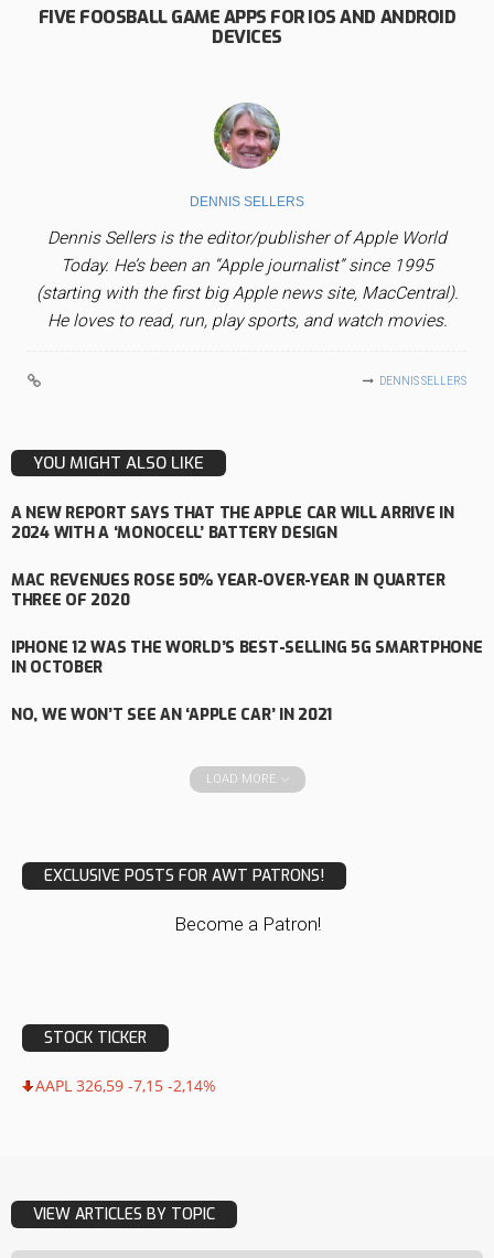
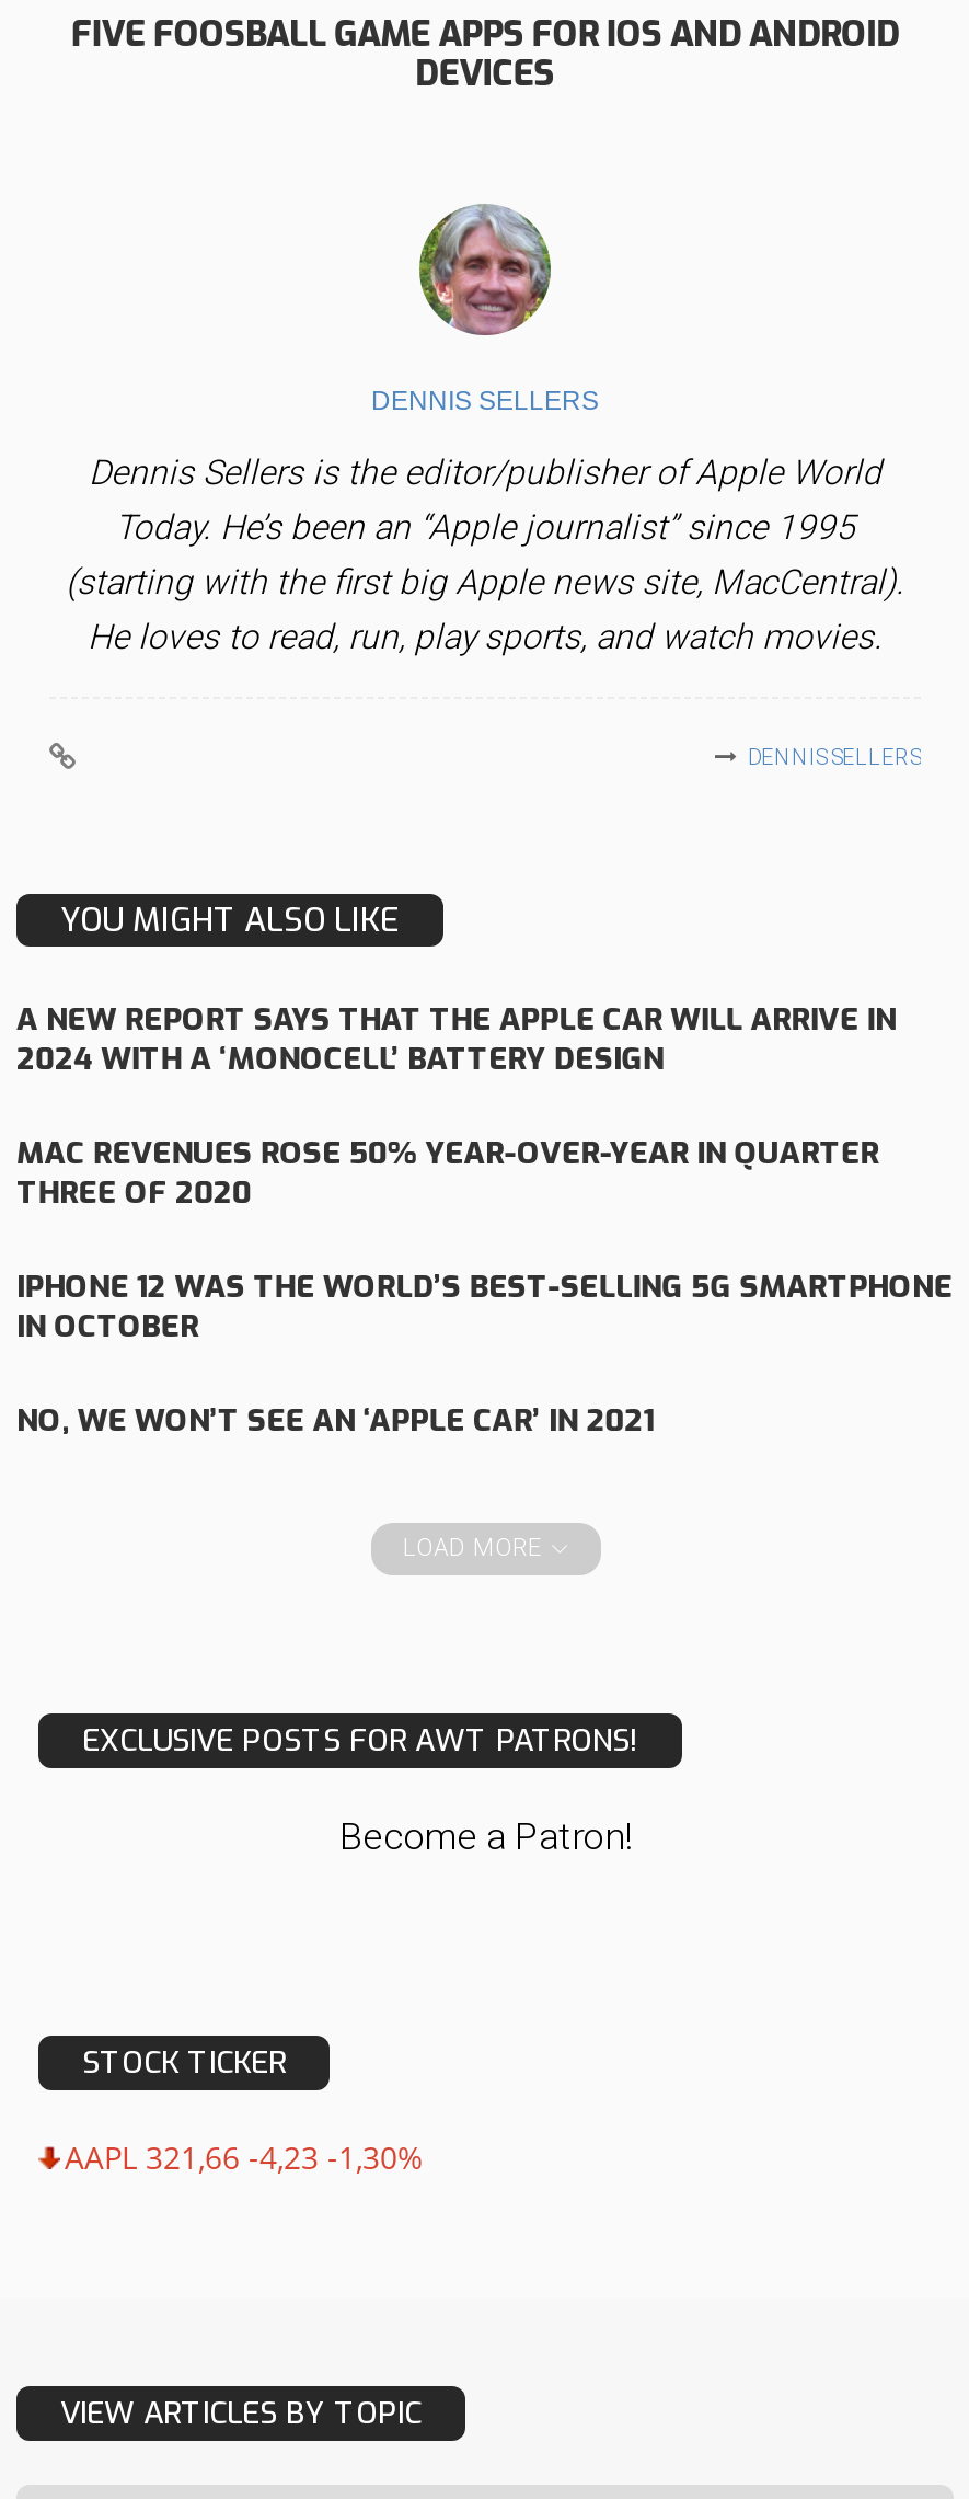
[35,1075,216,1096] AAPL 326,59 -7,15 -2,14% -> [65,2136,424,2178] AAPL 321,66 -4,23 -1,30%

